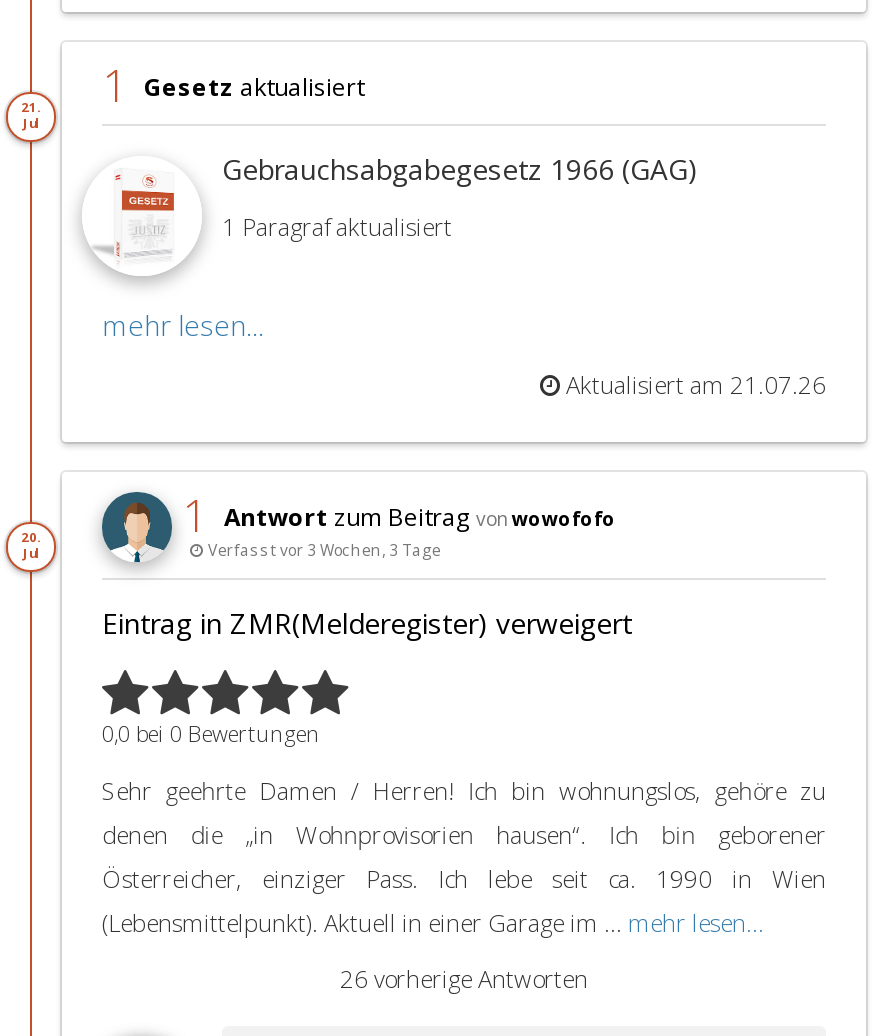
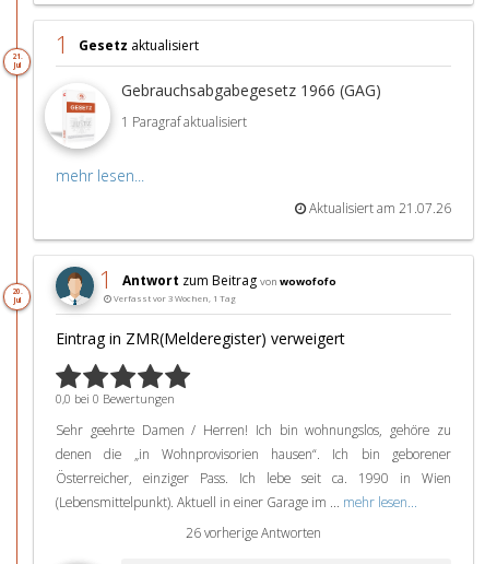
[204,540,440,560] Verfasst vor 3 Wochen, 3 Tage -> [111,293,236,304] Verfasst vor 3 Wochen, 1 Tag

